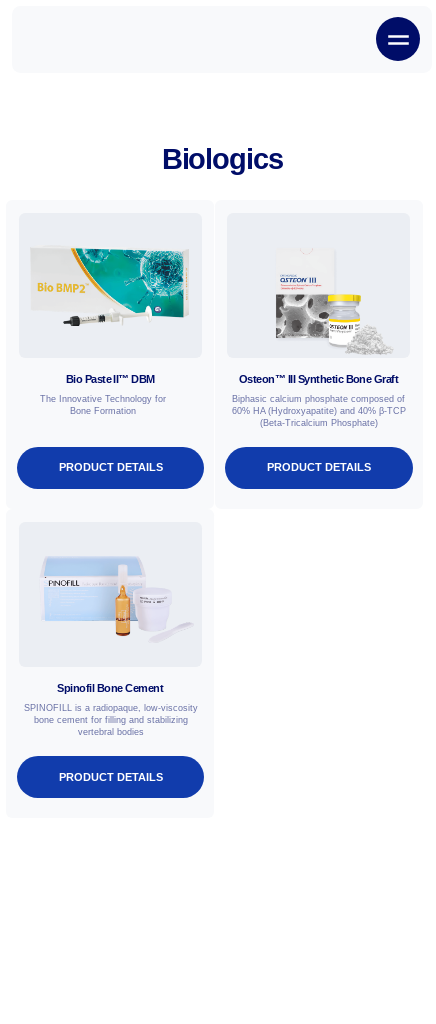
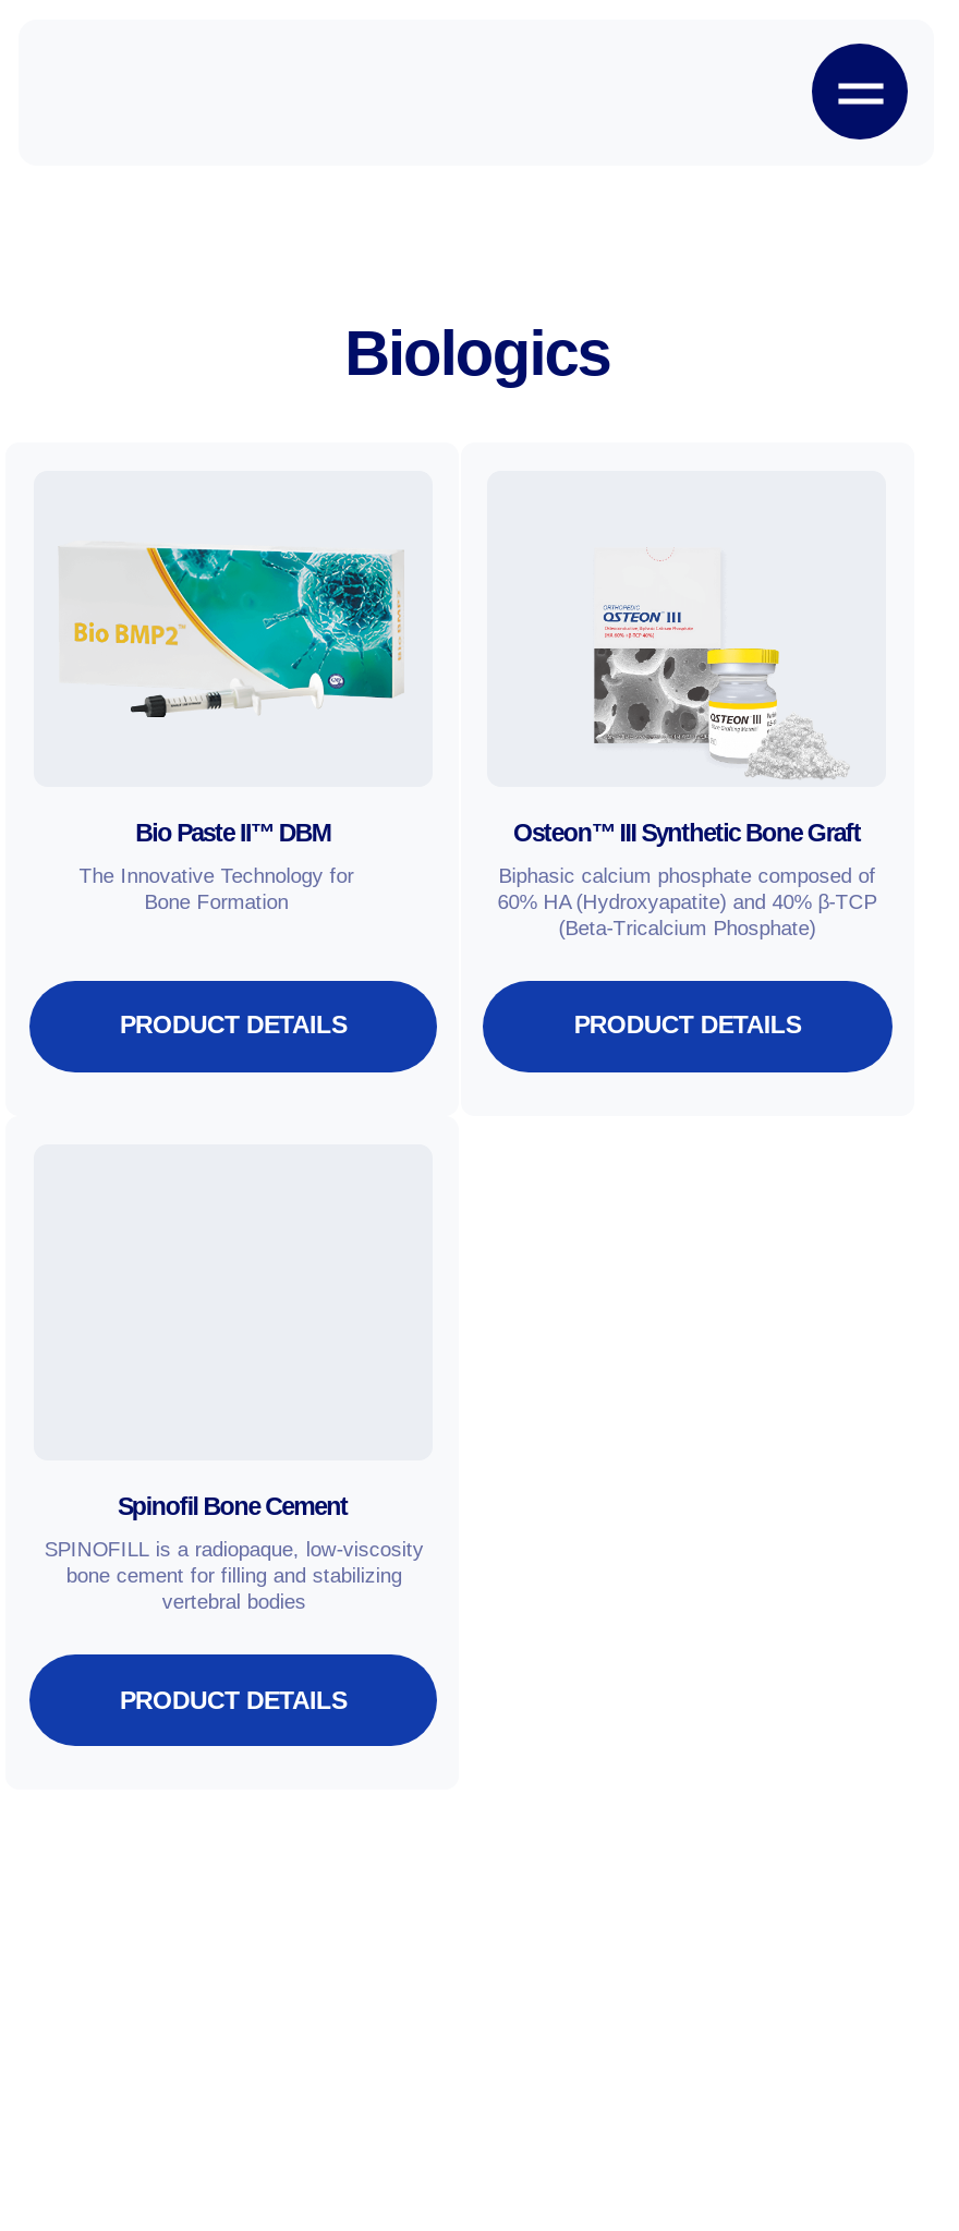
[44,557,166,637] [image] -> none

